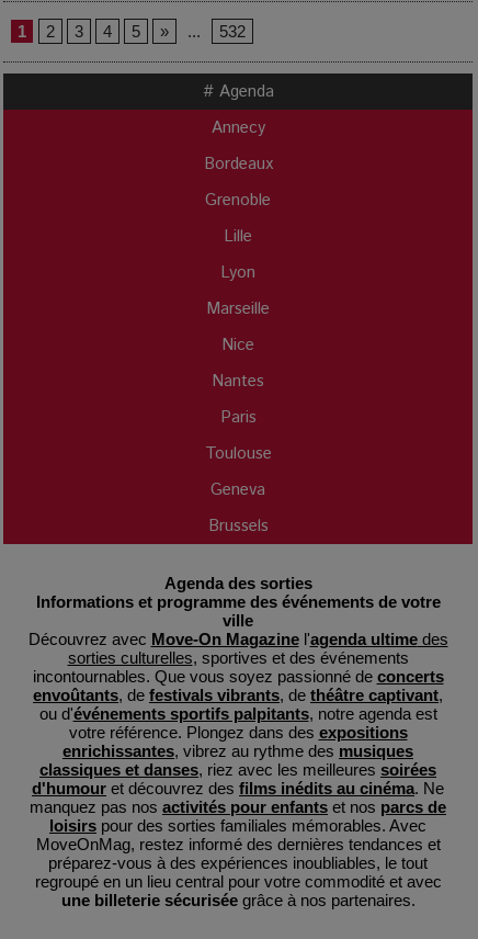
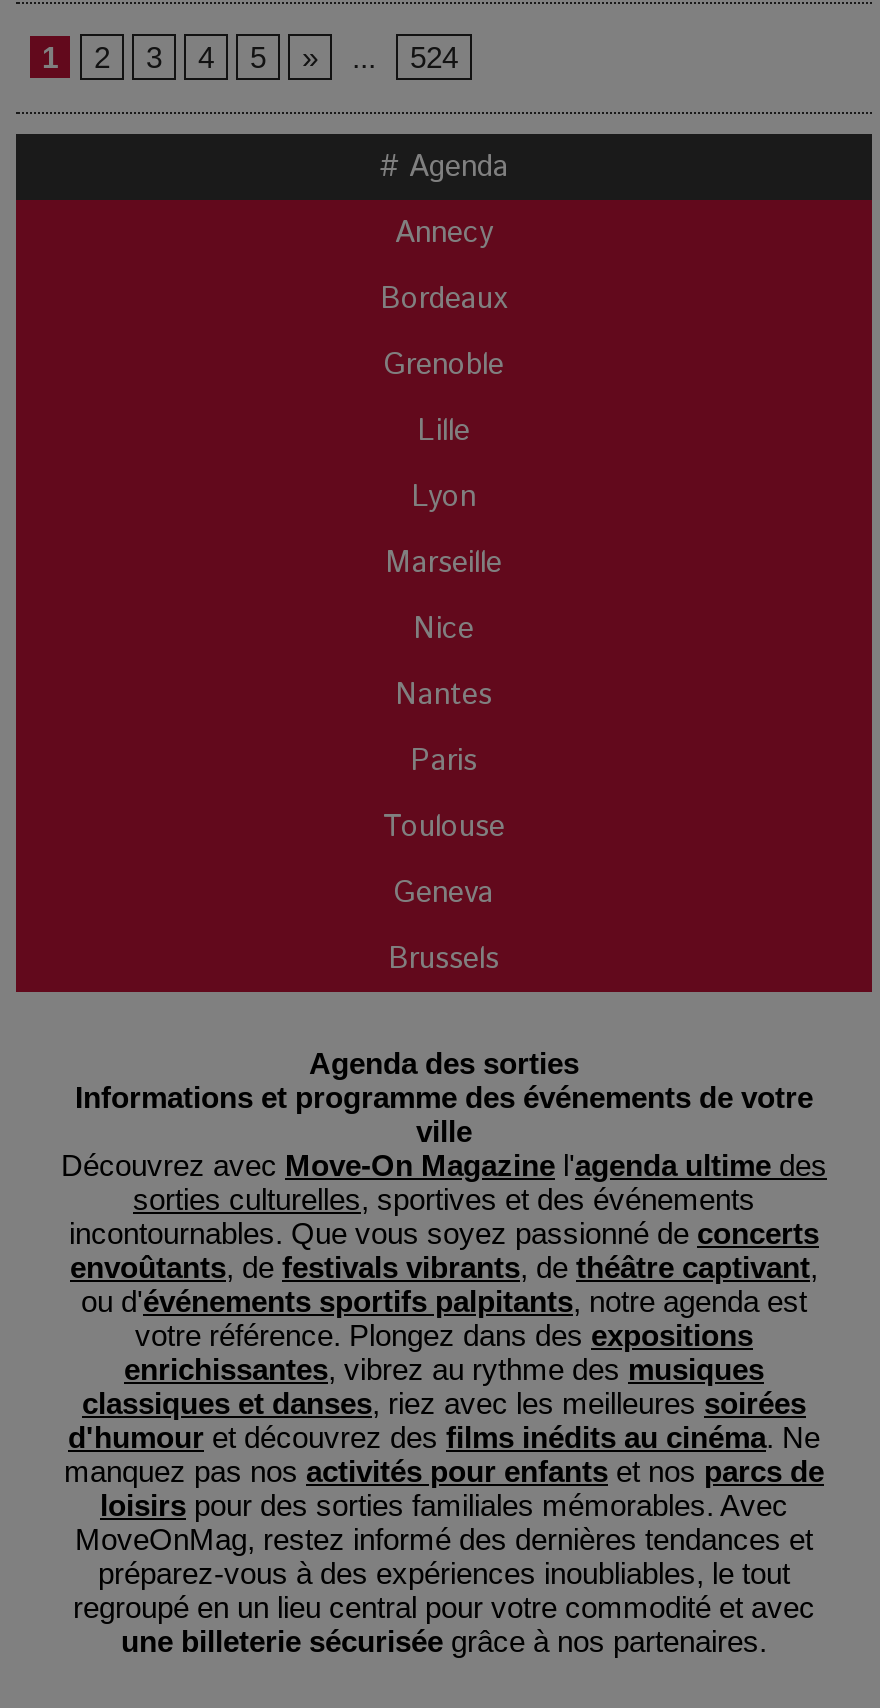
[219,22,246,41] 532 -> [410,40,458,74] 524

